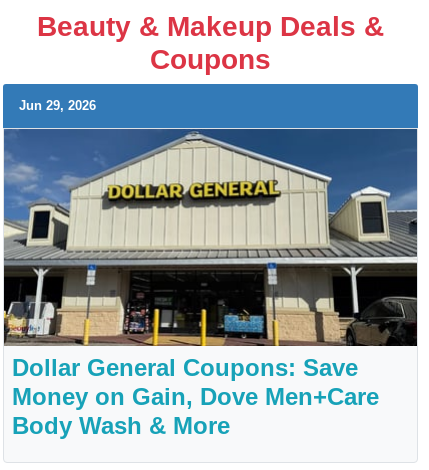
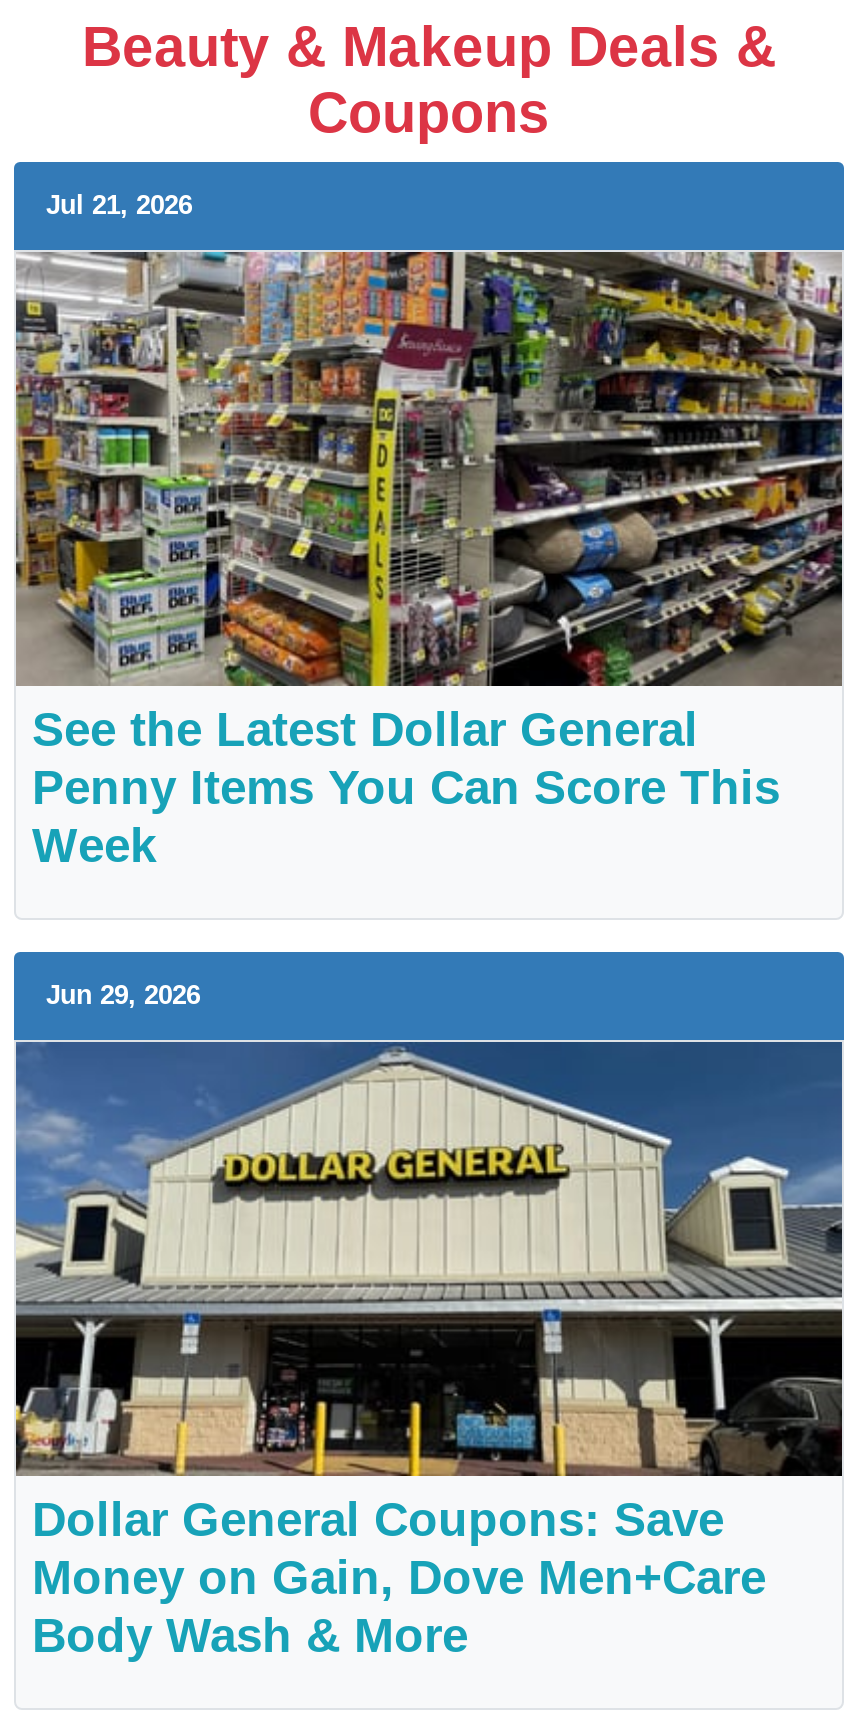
none -> [14,250,844,871] [image] | See the Latest Dollar General | Penny Items You Can Score This | Week
none -> [46,190,192,220] Jul 21, 2026

